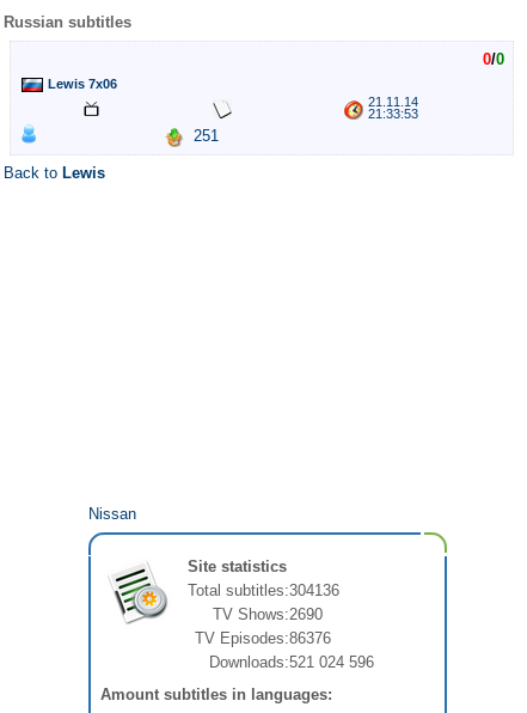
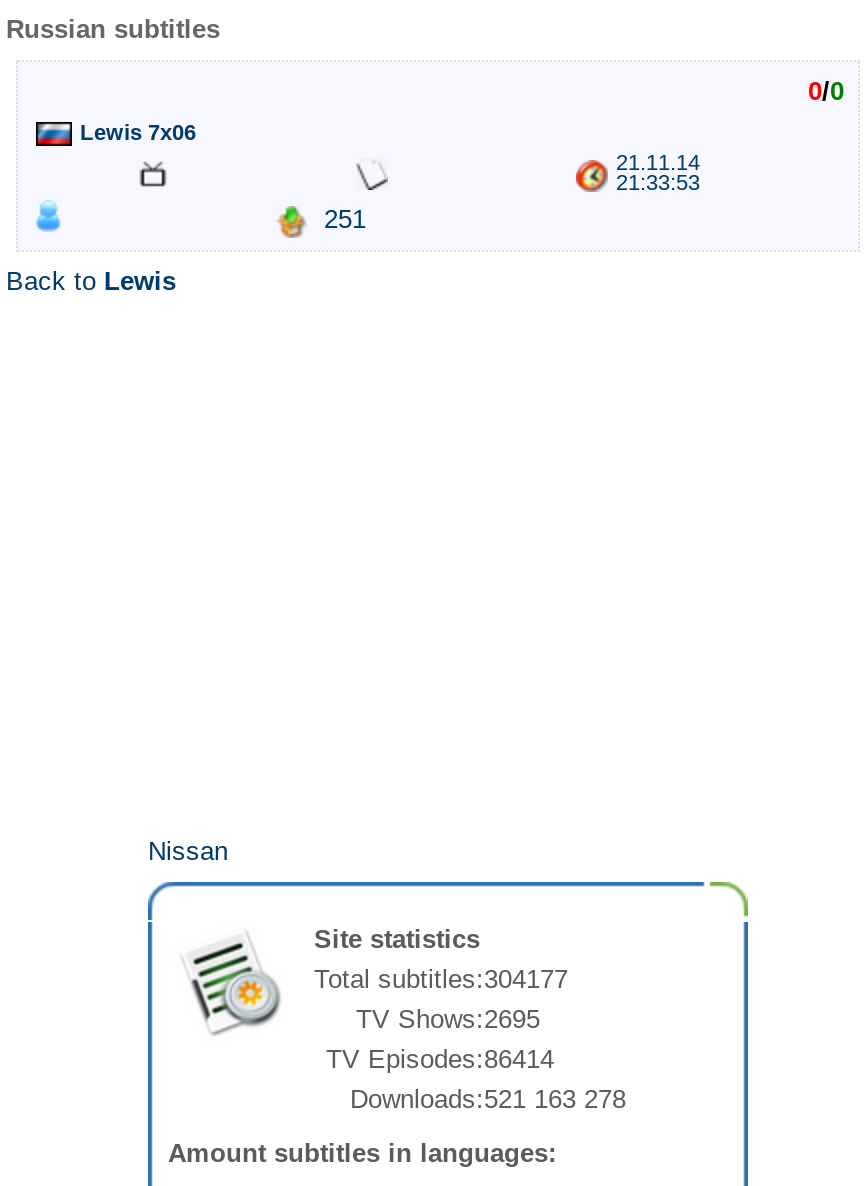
[188,581,339,599] Total subtitles:304136 -> [314,964,568,994] Total subtitles:304177
[213,605,323,623] TV Shows:2690 -> [356,1004,540,1034] TV Shows:2695
[195,629,331,647] TV Episodes:86376 -> [326,1044,554,1074] TV Episodes:86414
[209,653,374,671] Downloads:521 024 596 -> [350,1084,626,1114] Downloads:521 163 278

